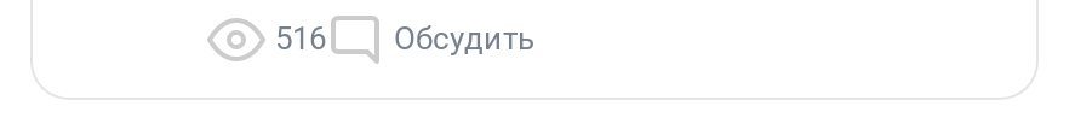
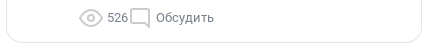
[275,21,534,57] 516 Обсудить -> [107,10,214,25] 526 Обсудить

